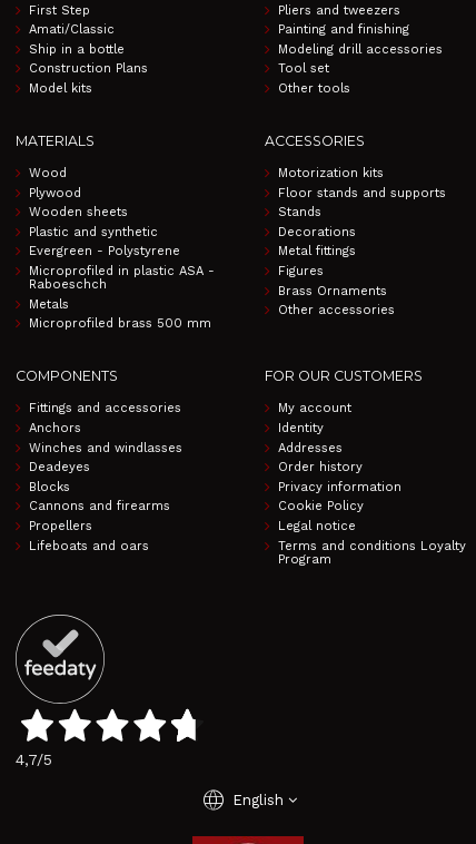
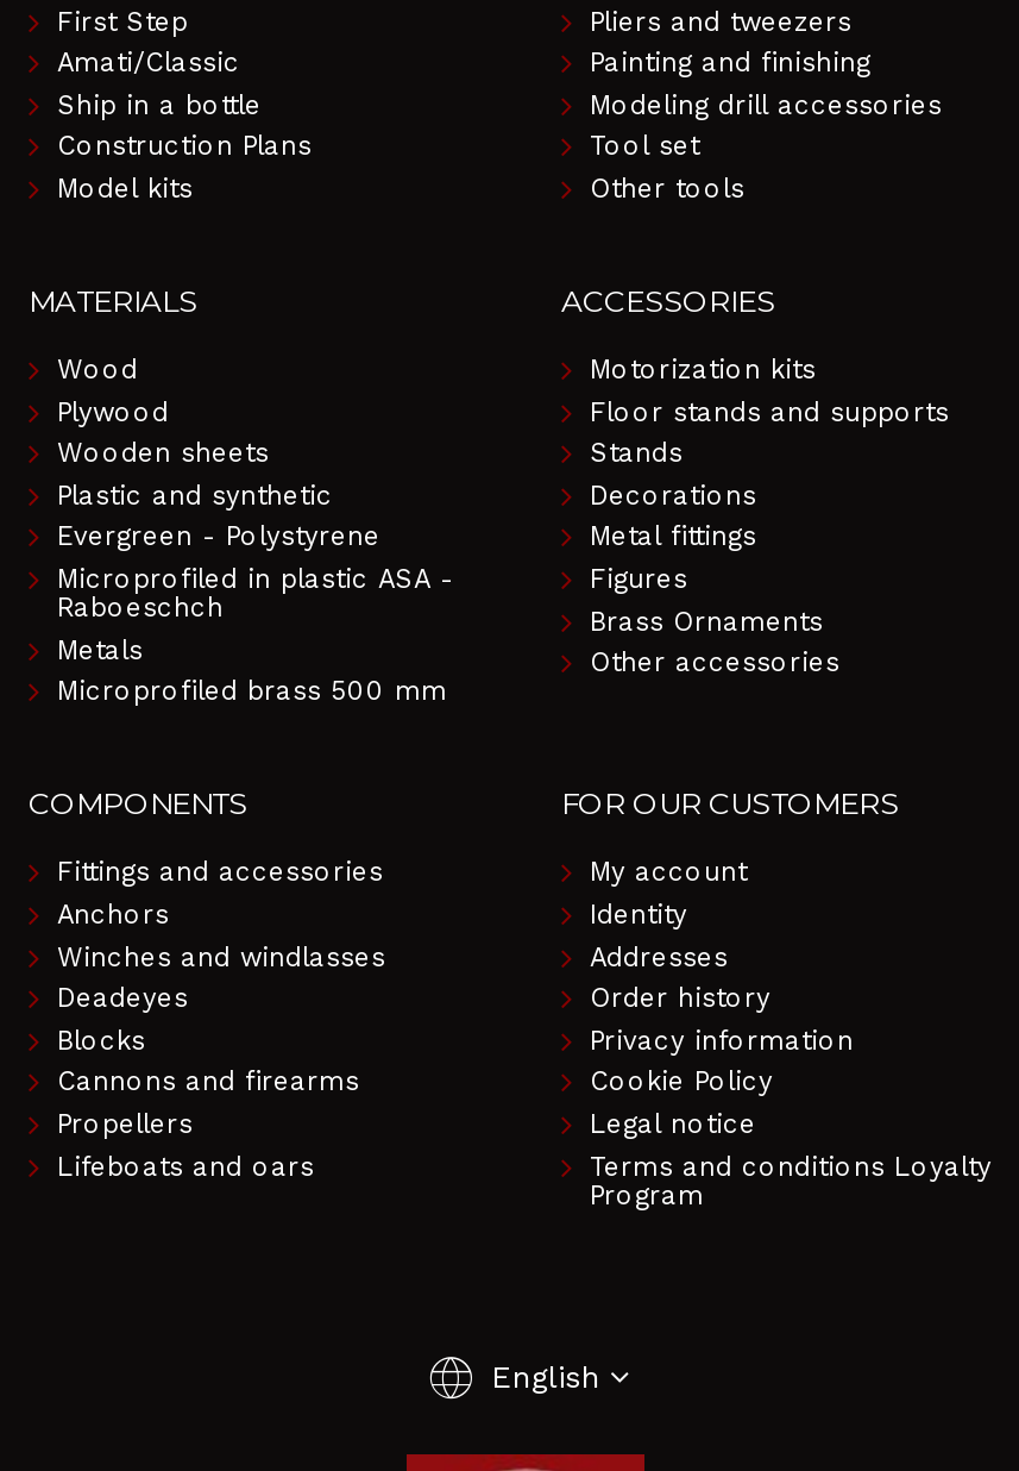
[14,614,198,768] [image] | 4,7/5 -> none

